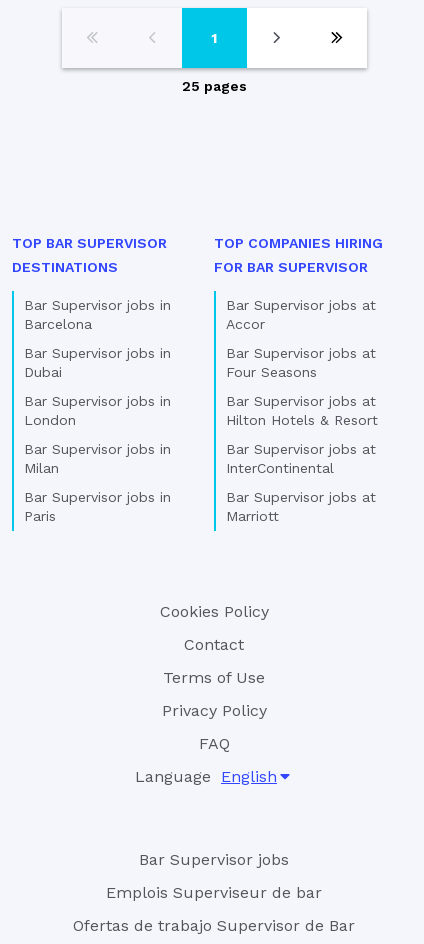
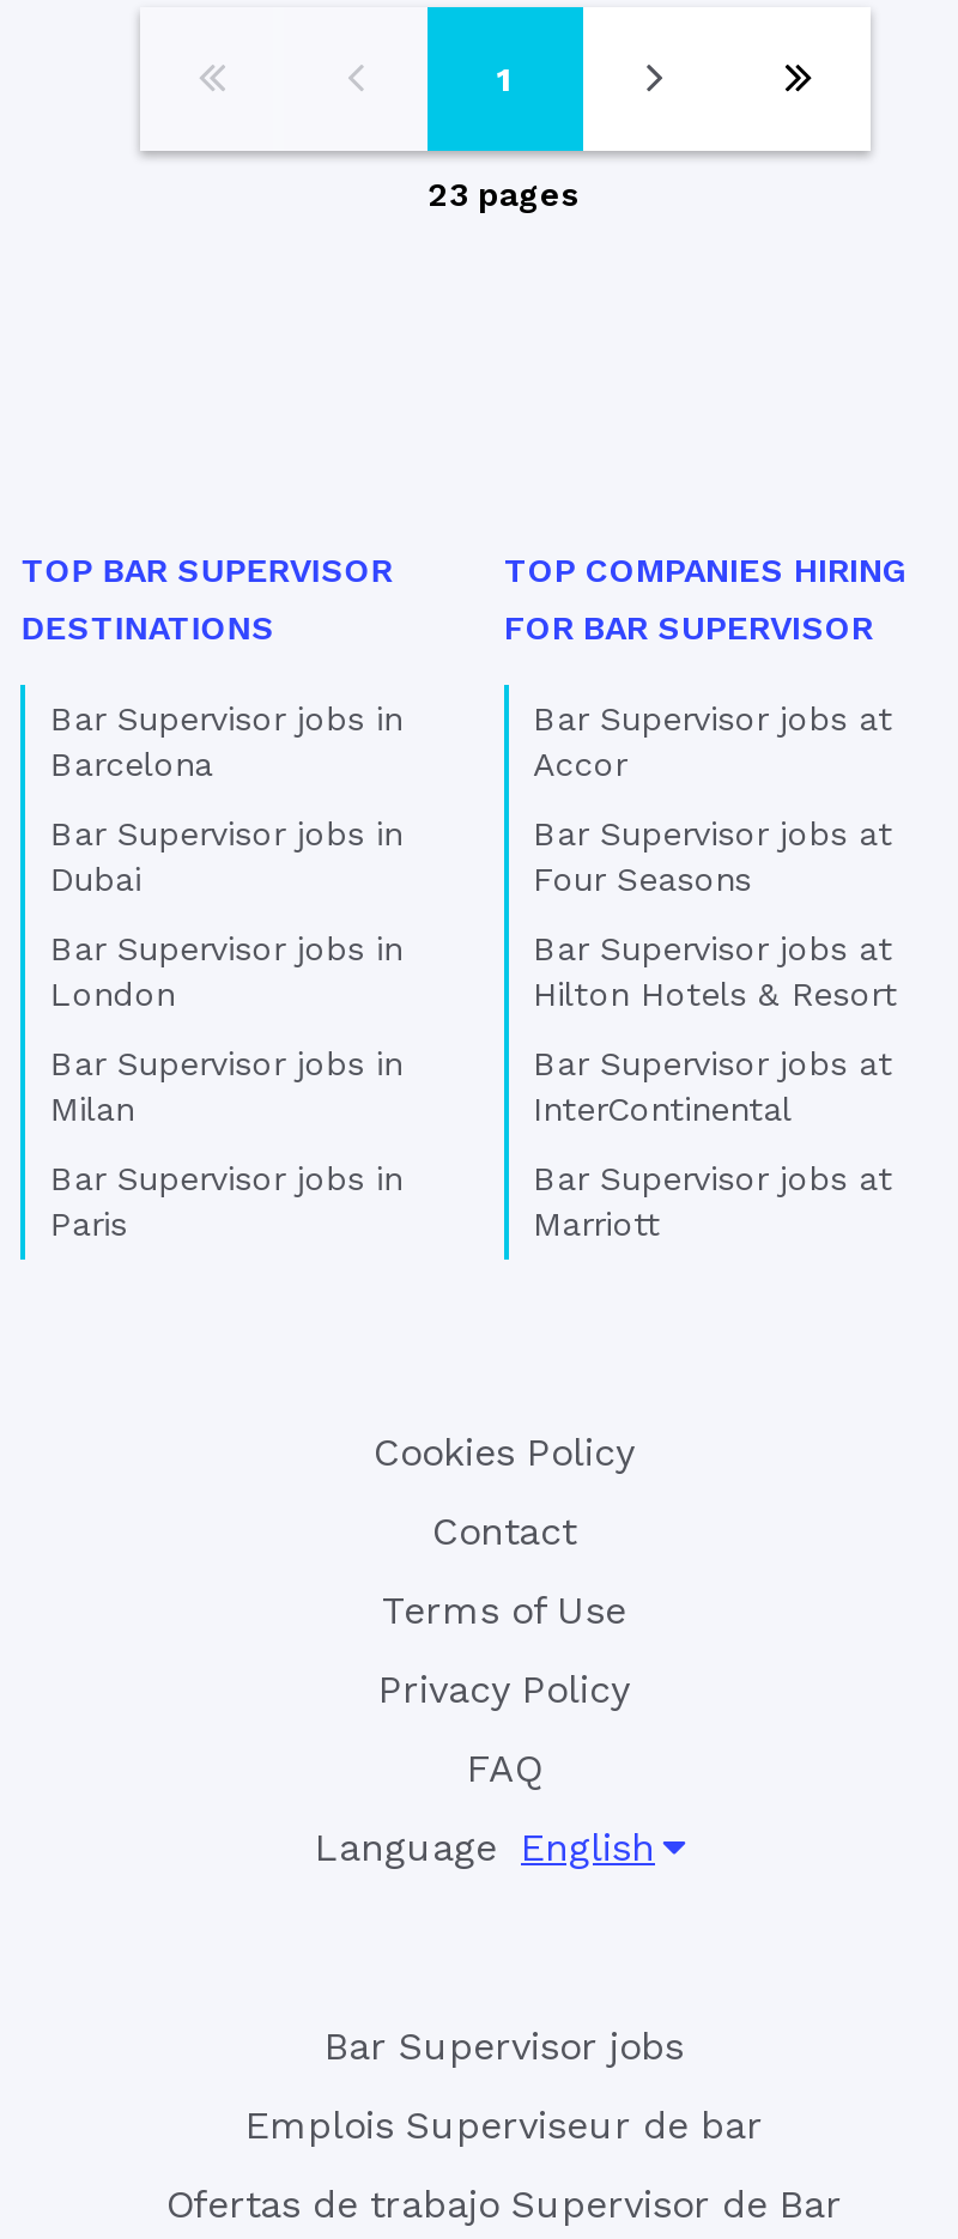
[181,78,246,94] 25 pages -> [428,176,581,214] 23 pages

